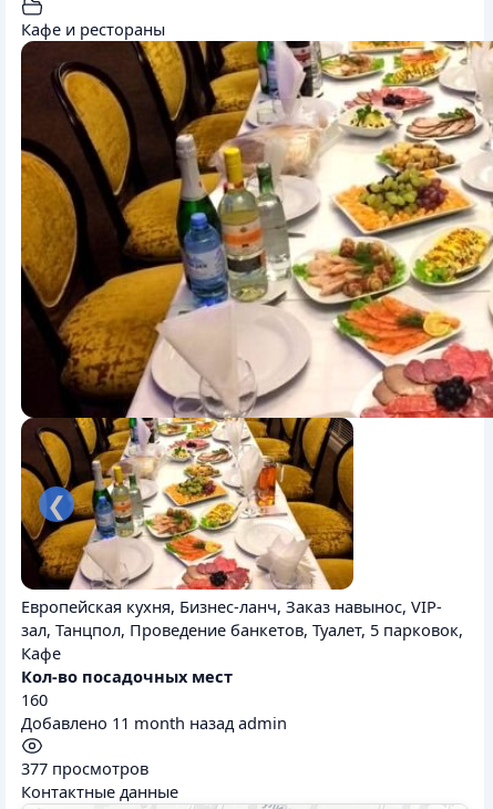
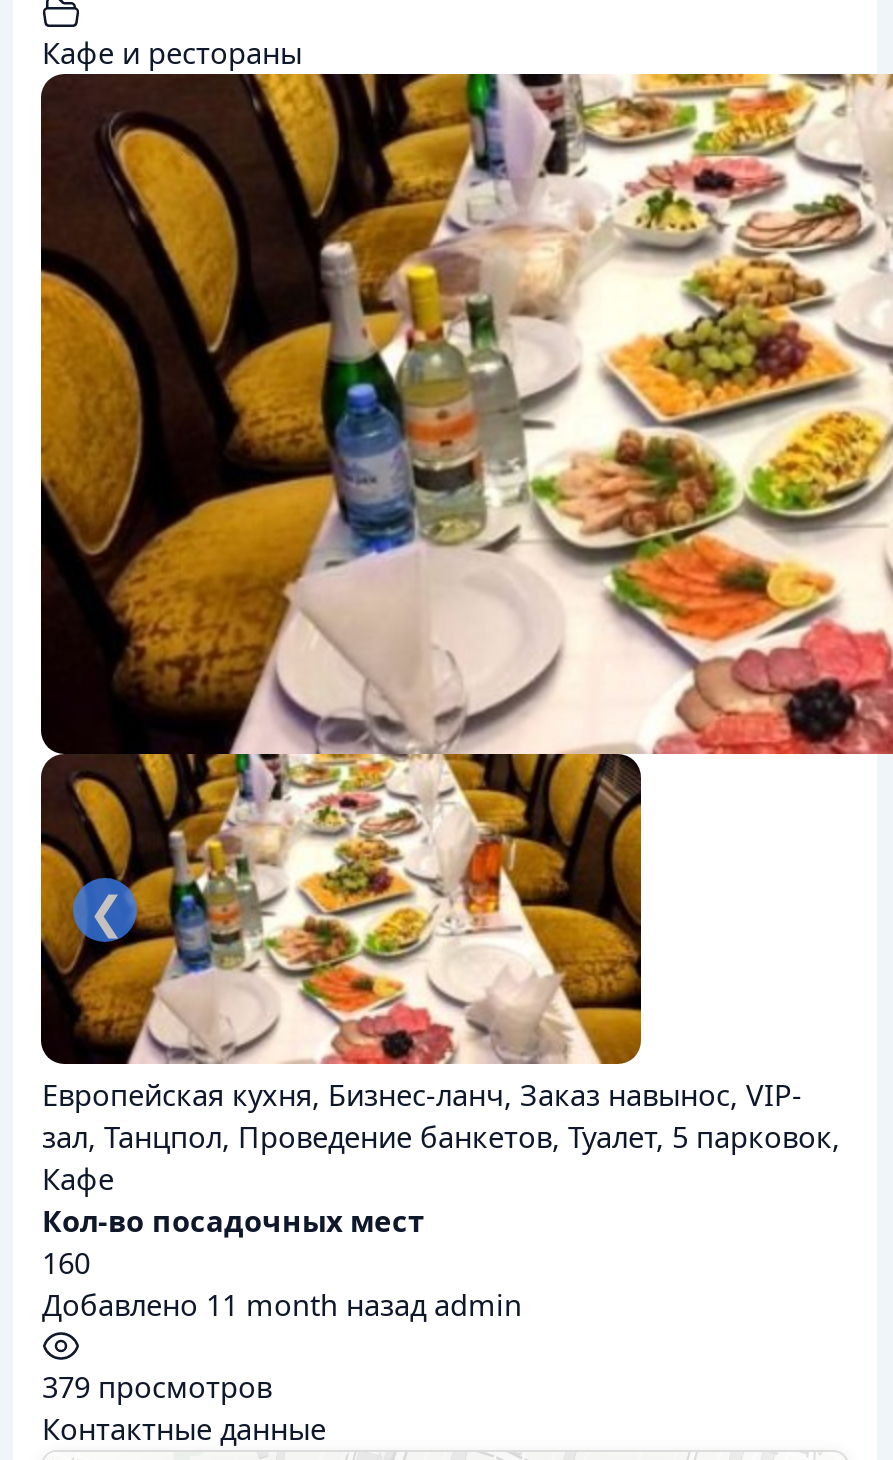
[22,757,149,779] 377 просмотров -> [42,1367,272,1407] 379 просмотров

